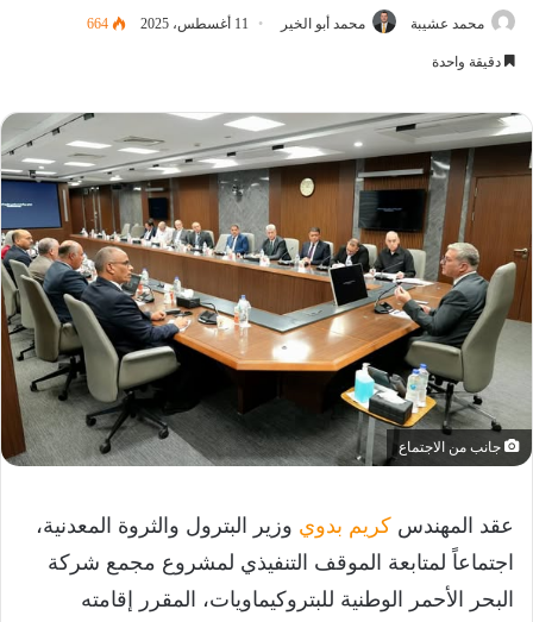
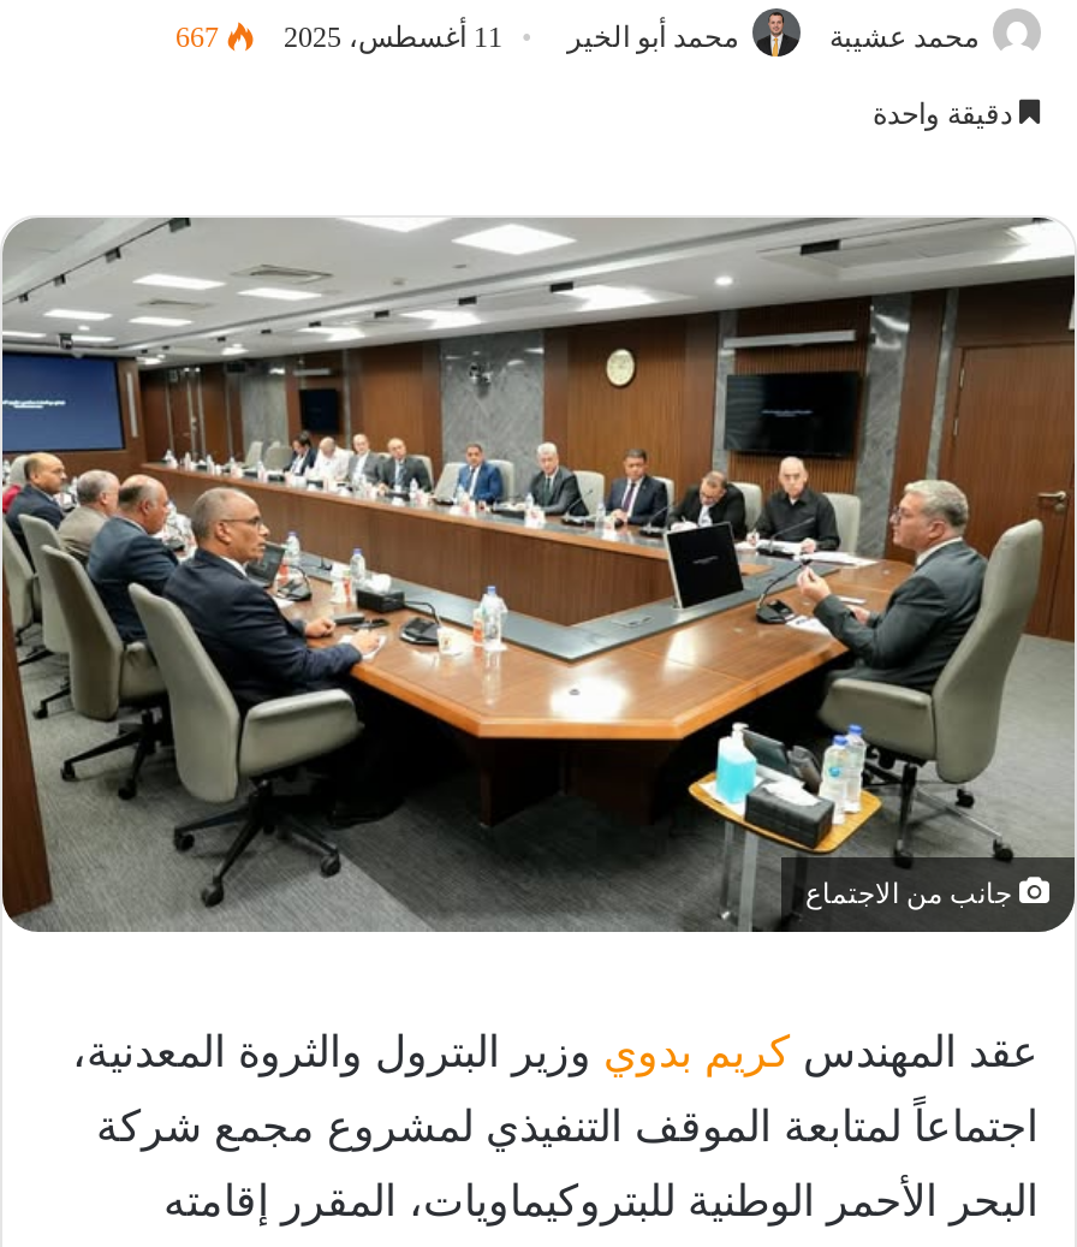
[87,15,108,32] 664 -> [175,19,219,53] 667

